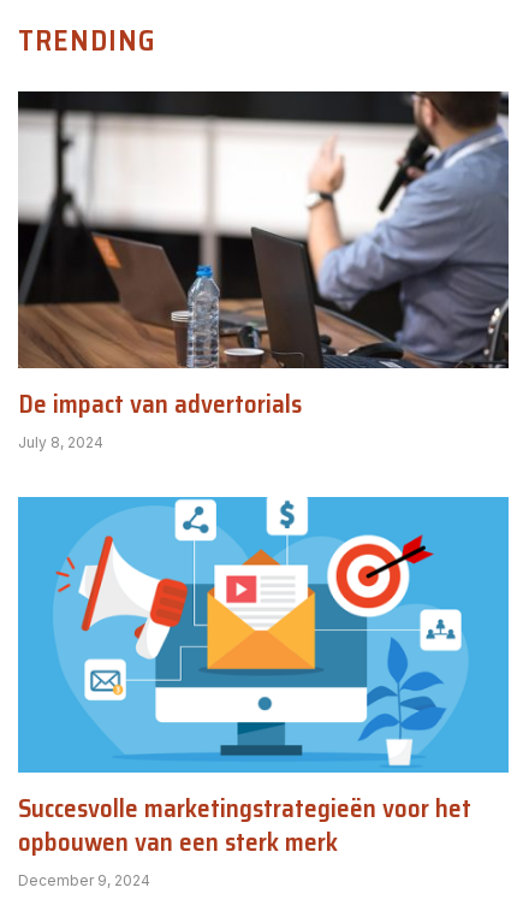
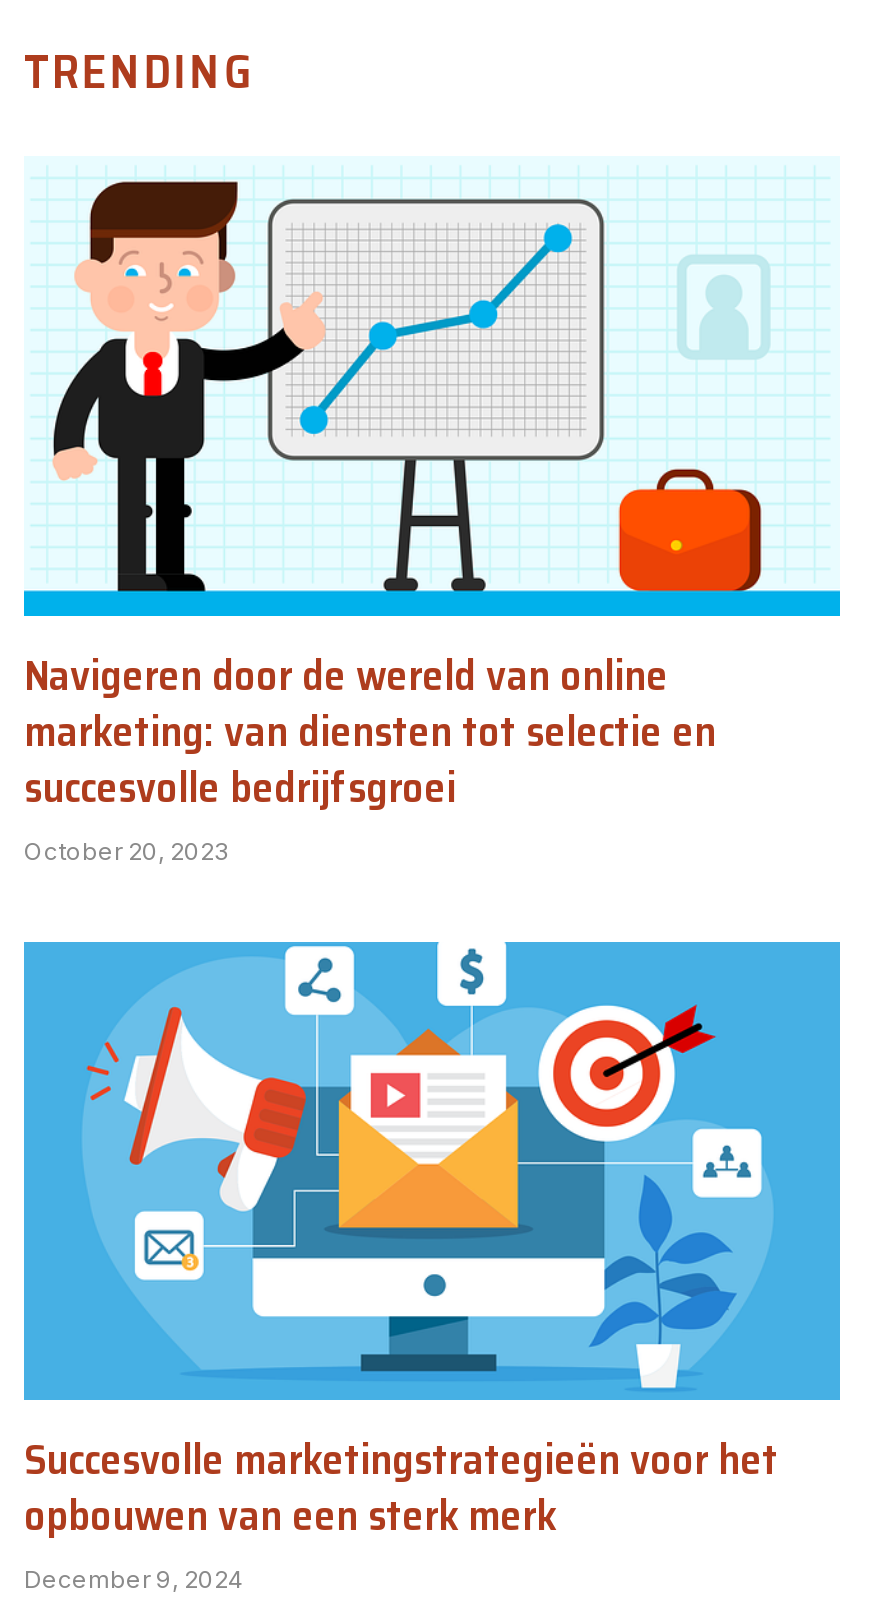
[17,90,510,451] [image] | De impact van advertorials | July 8, 2024 -> [22,166,842,865] [image] | Navigeren door de wereld van online | marketing: van diensten tot selectie en | succesvolle bedrijfsgroei | October 20, 2023

